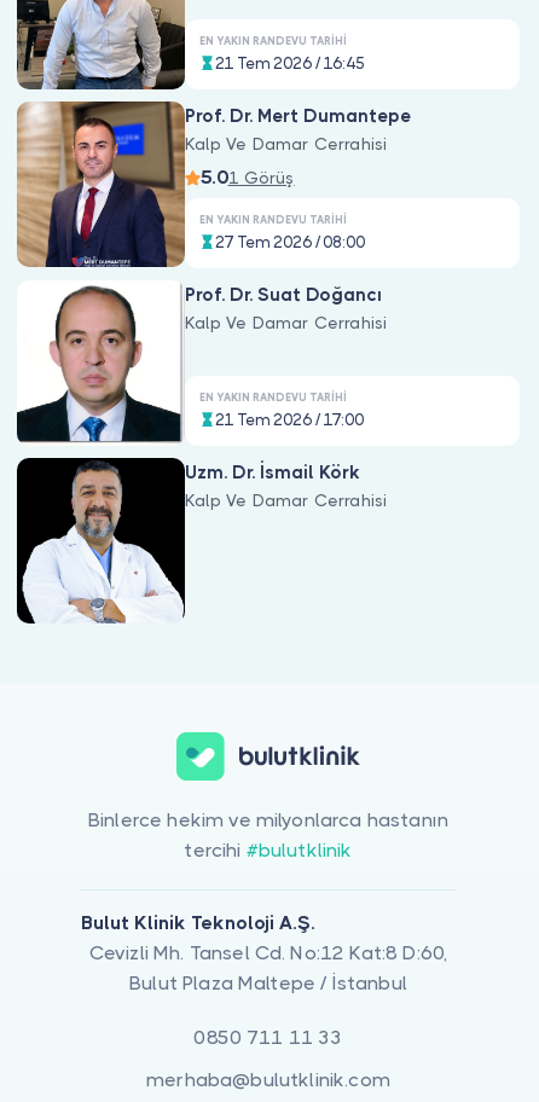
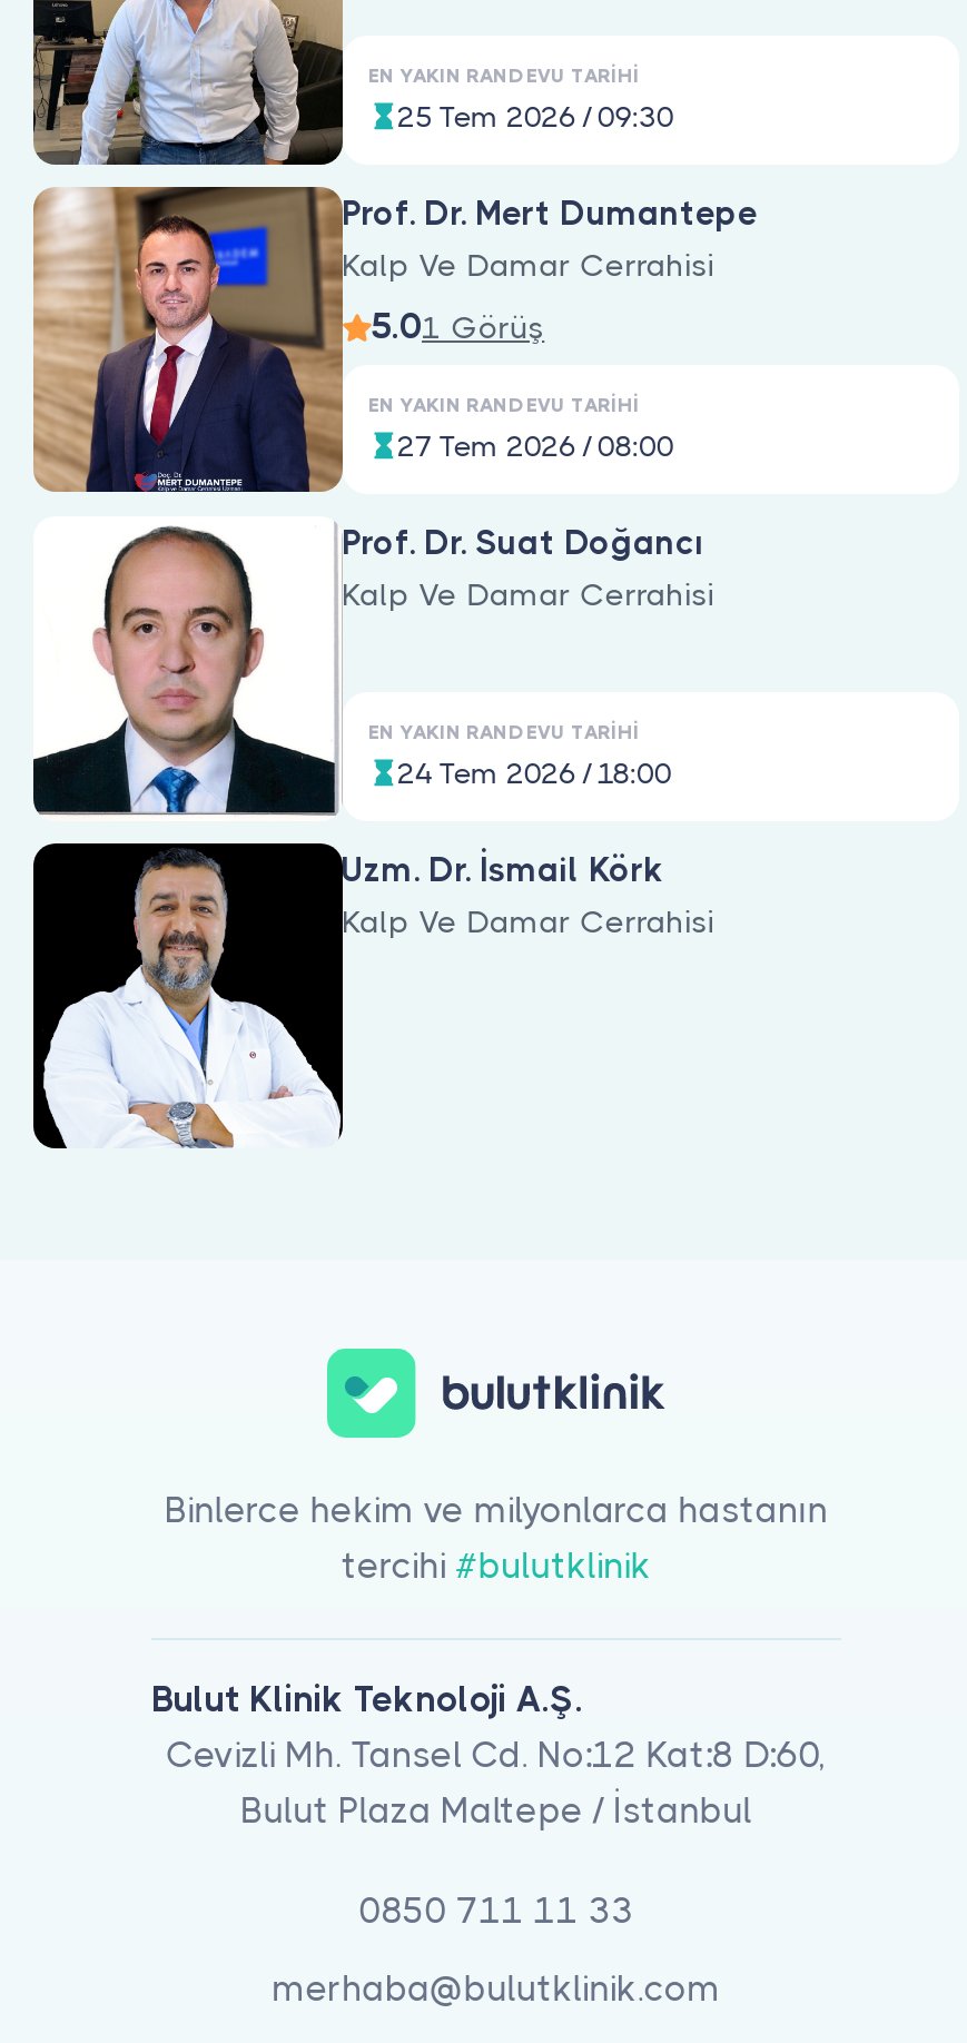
[215,54,365,72] 21 Tem 2026 / 16:45 -> [397,100,674,134] 25 Tem 2026 / 09:30
[215,411,363,429] 21 Tem 2026 / 17:00 -> [397,757,671,790] 24 Tem 2026 / 18:00

